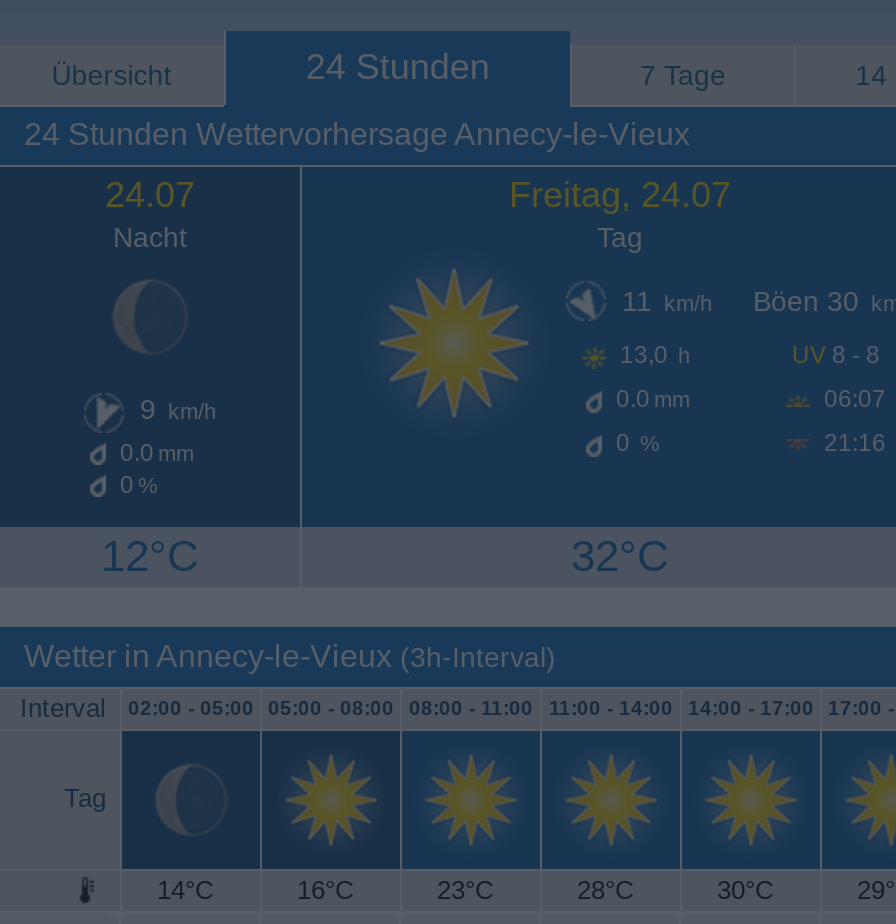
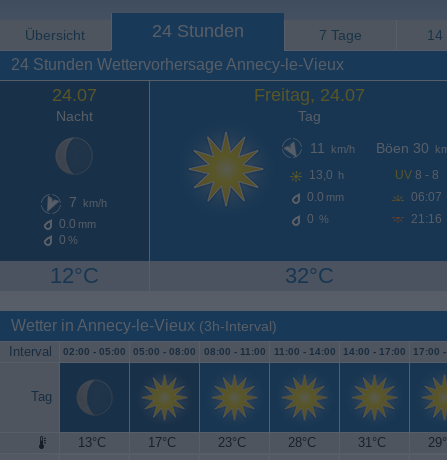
[140,394,216,426] 9 km/h -> [69,194,107,210] 7 km/h
[157,876,353,906] 14°C | 16°C -> [77,435,175,450] 13°C | 17°C
[717,876,773,906] 30°C -> [357,435,385,450] 31°C

